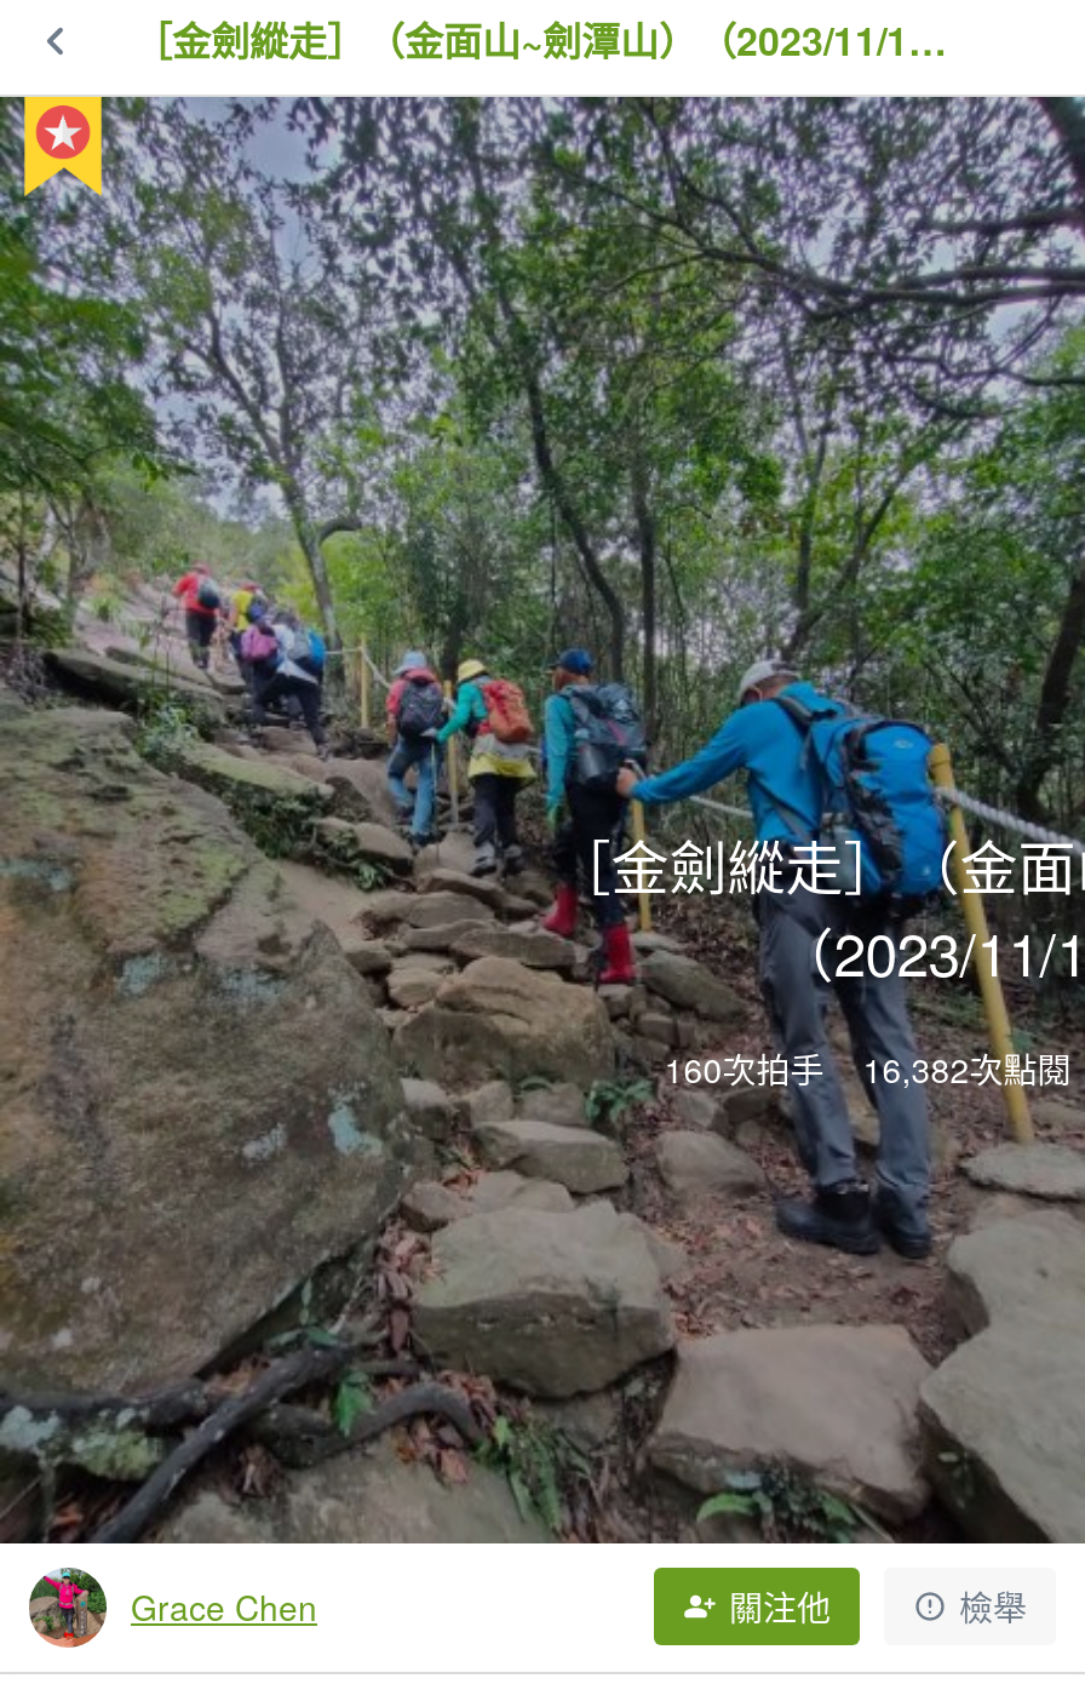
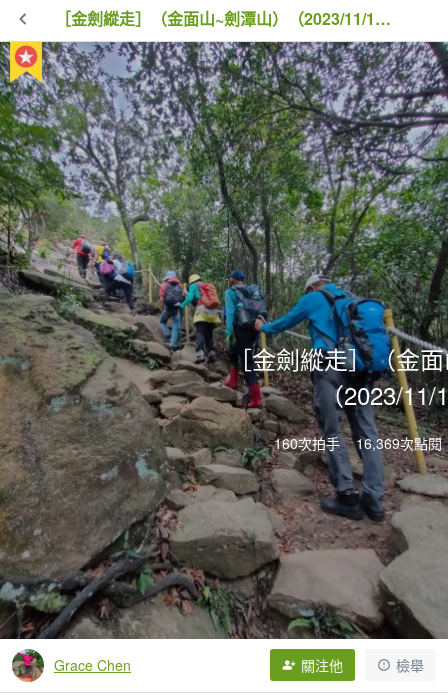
[664,1044,1071,1092] 160次拍手 16,382次點閱 -> [274,433,442,453] 160次拍手 16,369次點閱

